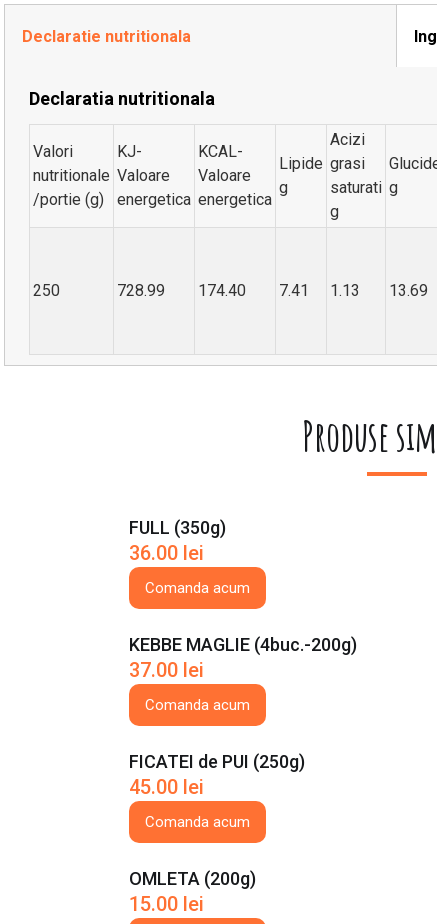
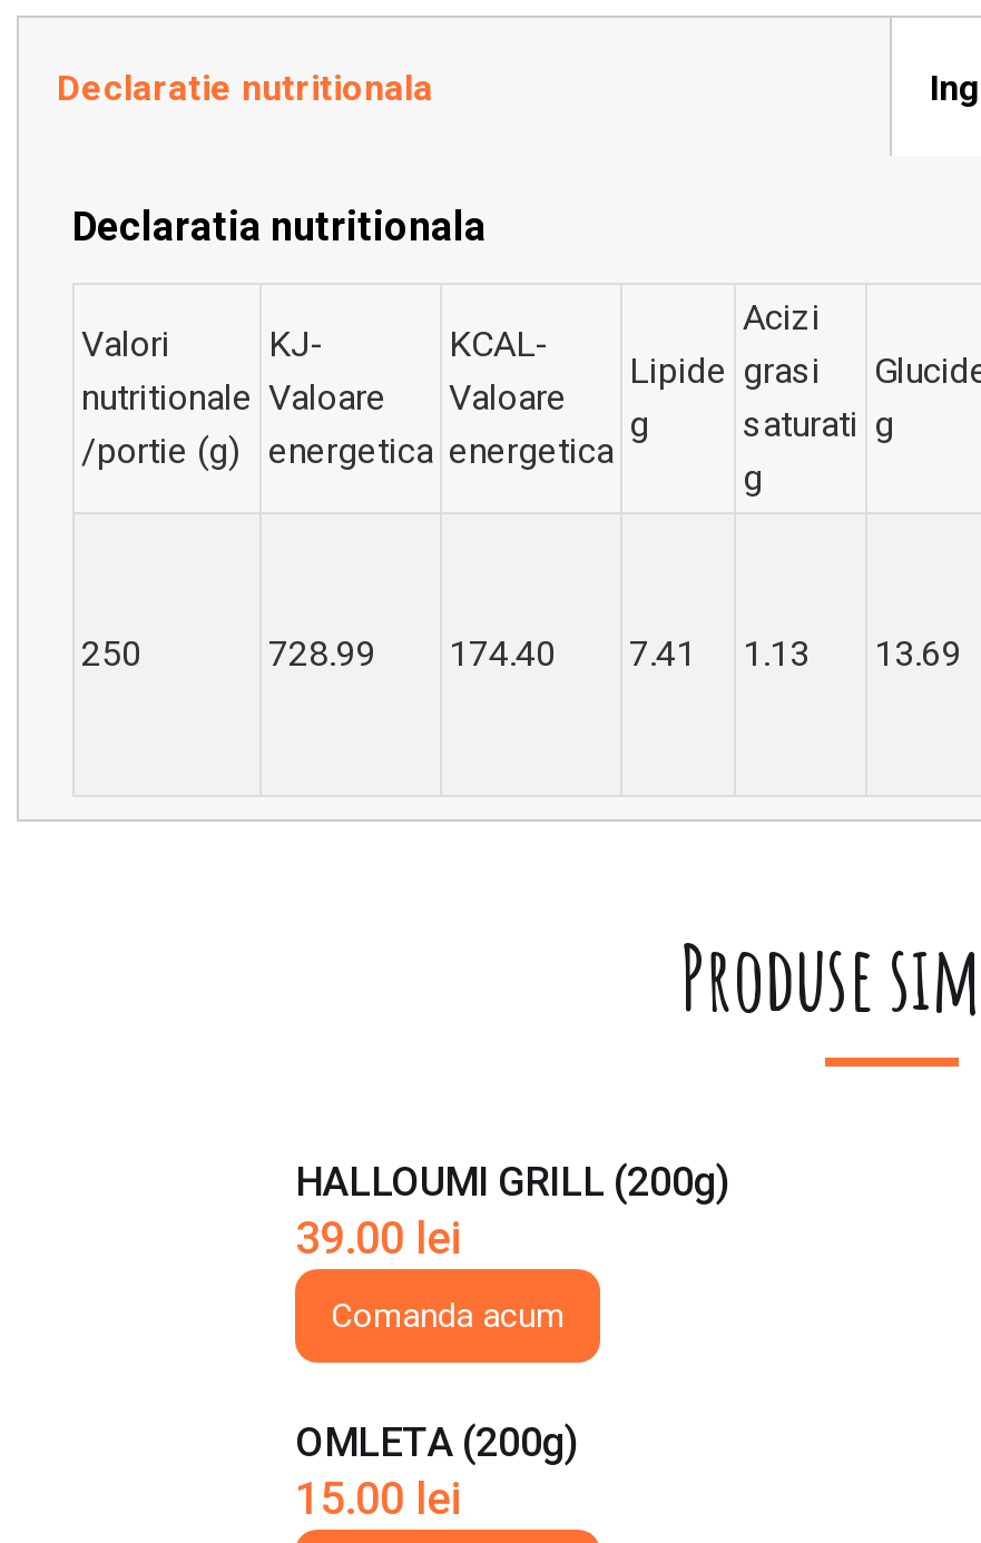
[129,517,357,799] FULL (350g) | 36.00 lei | Comanda acum | KEBBE MAGLIE (4buc.-200g) | 37.00 lei | Comanda acum | FICATEI de PUI (250g) | 45.00 lei -> [295,1158,729,1265] HALLOUMI GRILL (200g) | 39.00 lei

